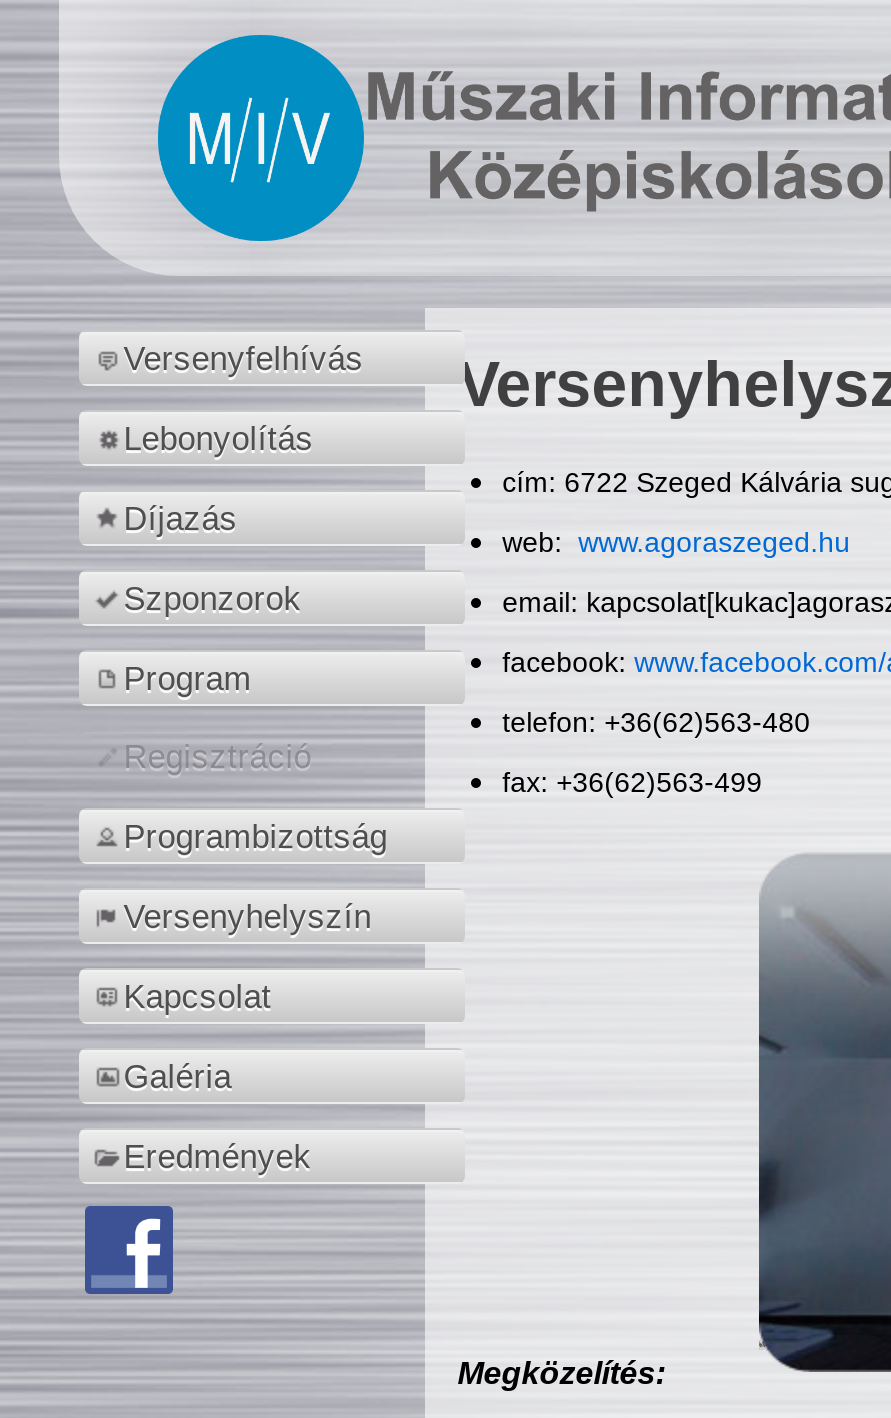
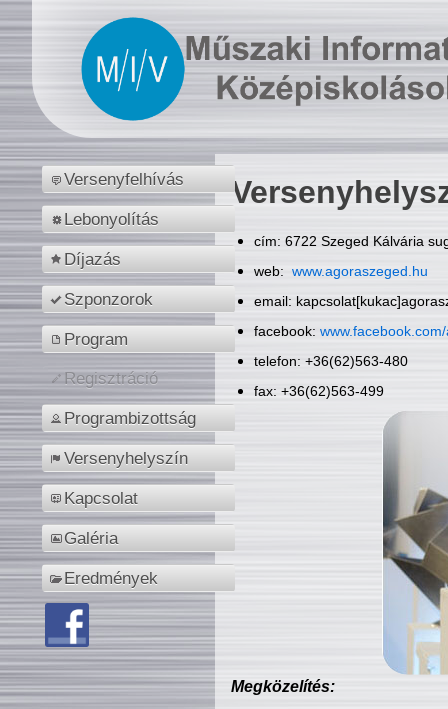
[757,828,885,1374] [image] -> [382,414,445,686] [image]

